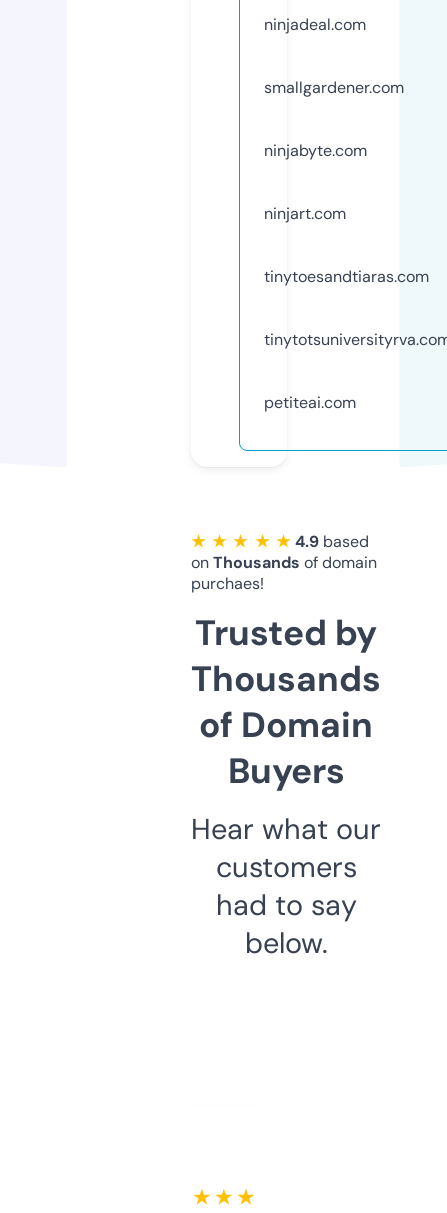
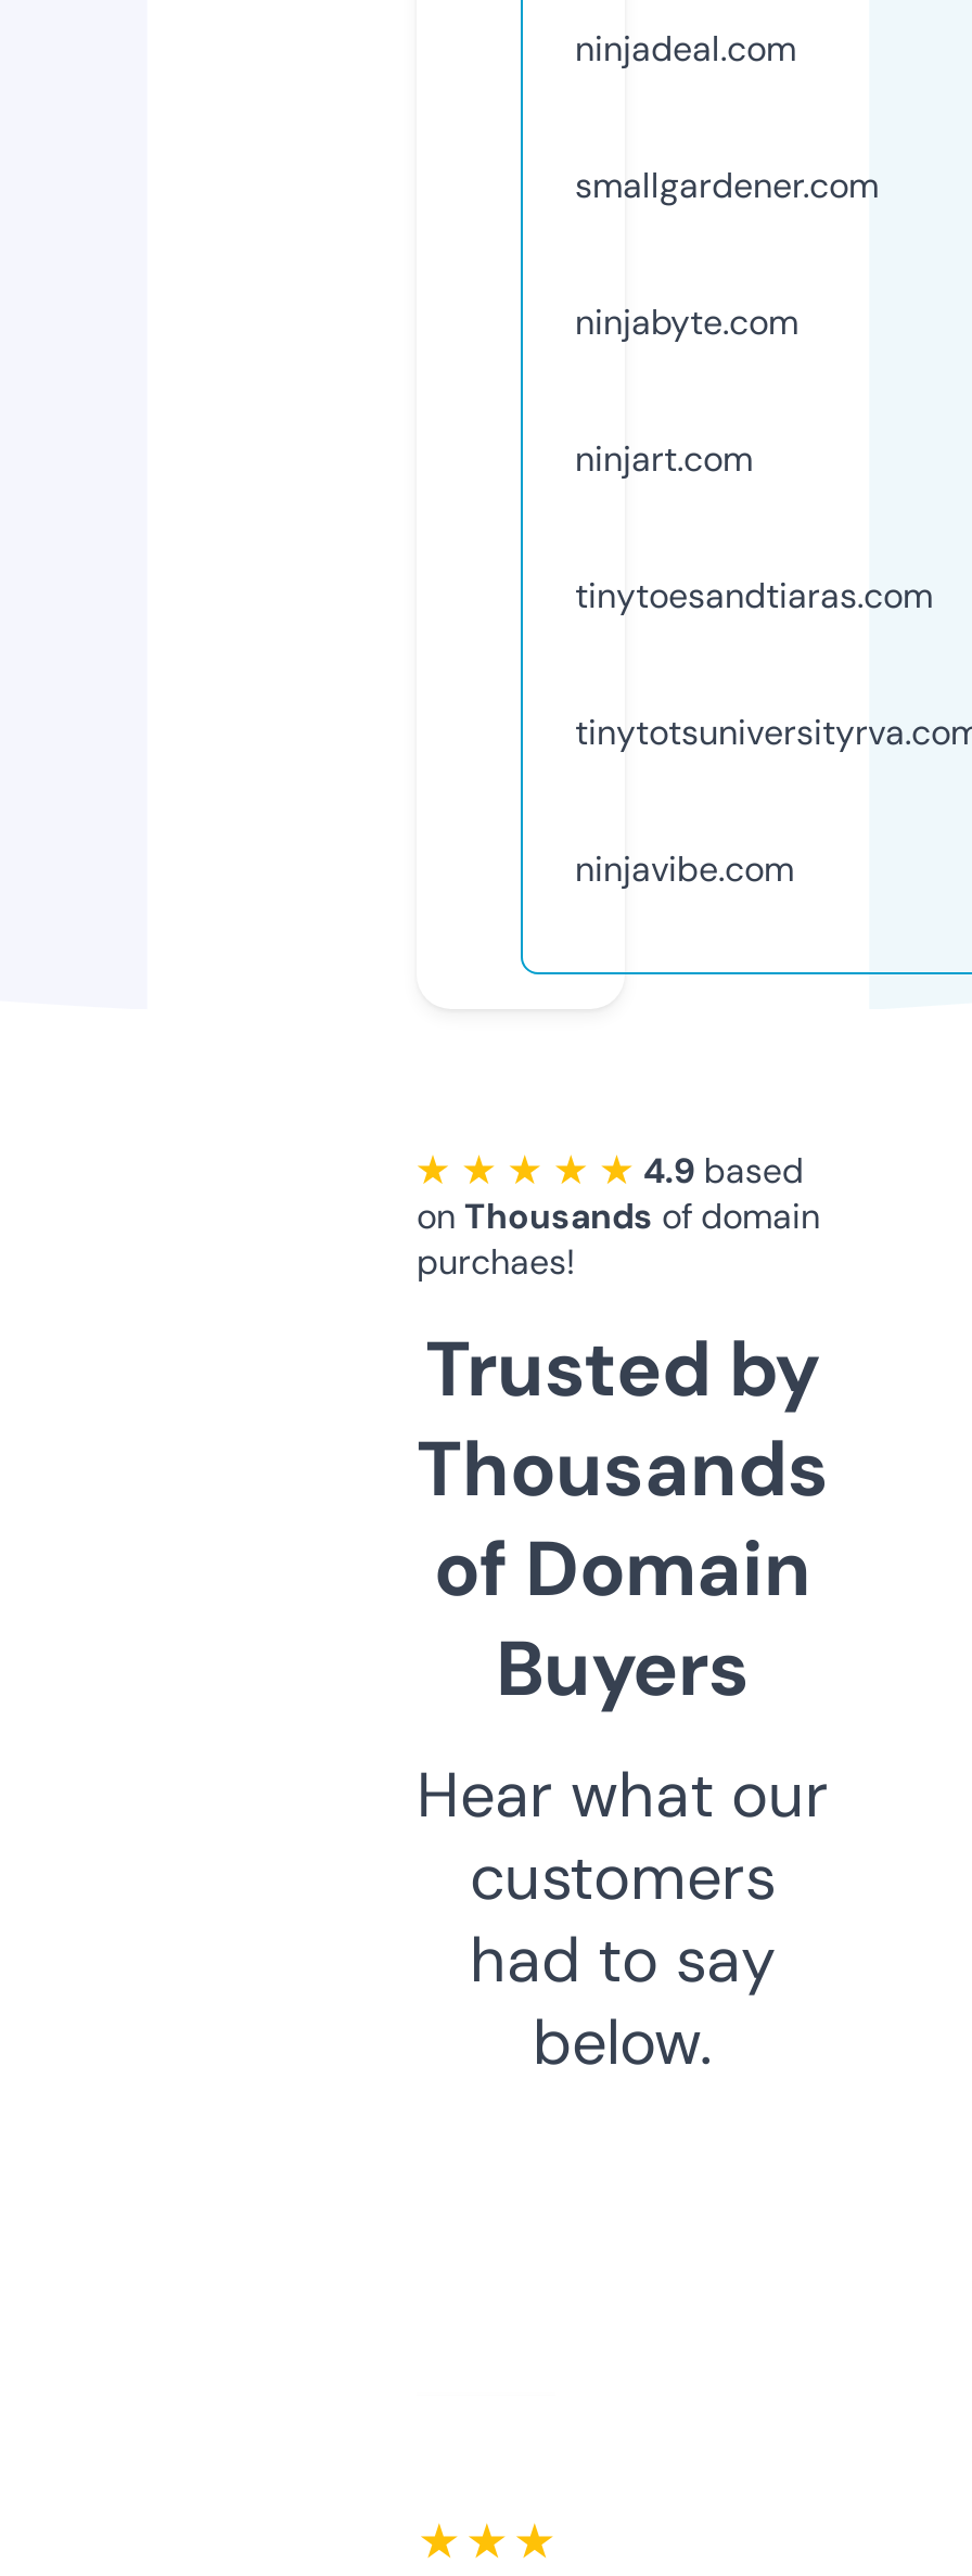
[264,392,356,413] petiteai.com -> [575,846,794,892] ninjavibe.com

